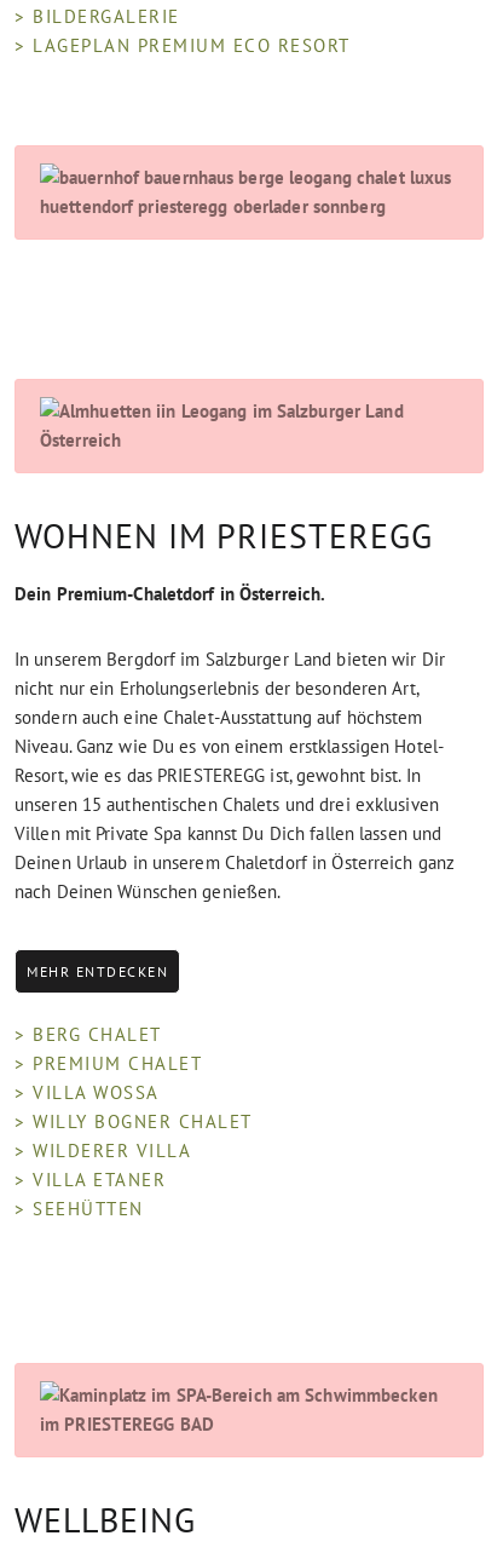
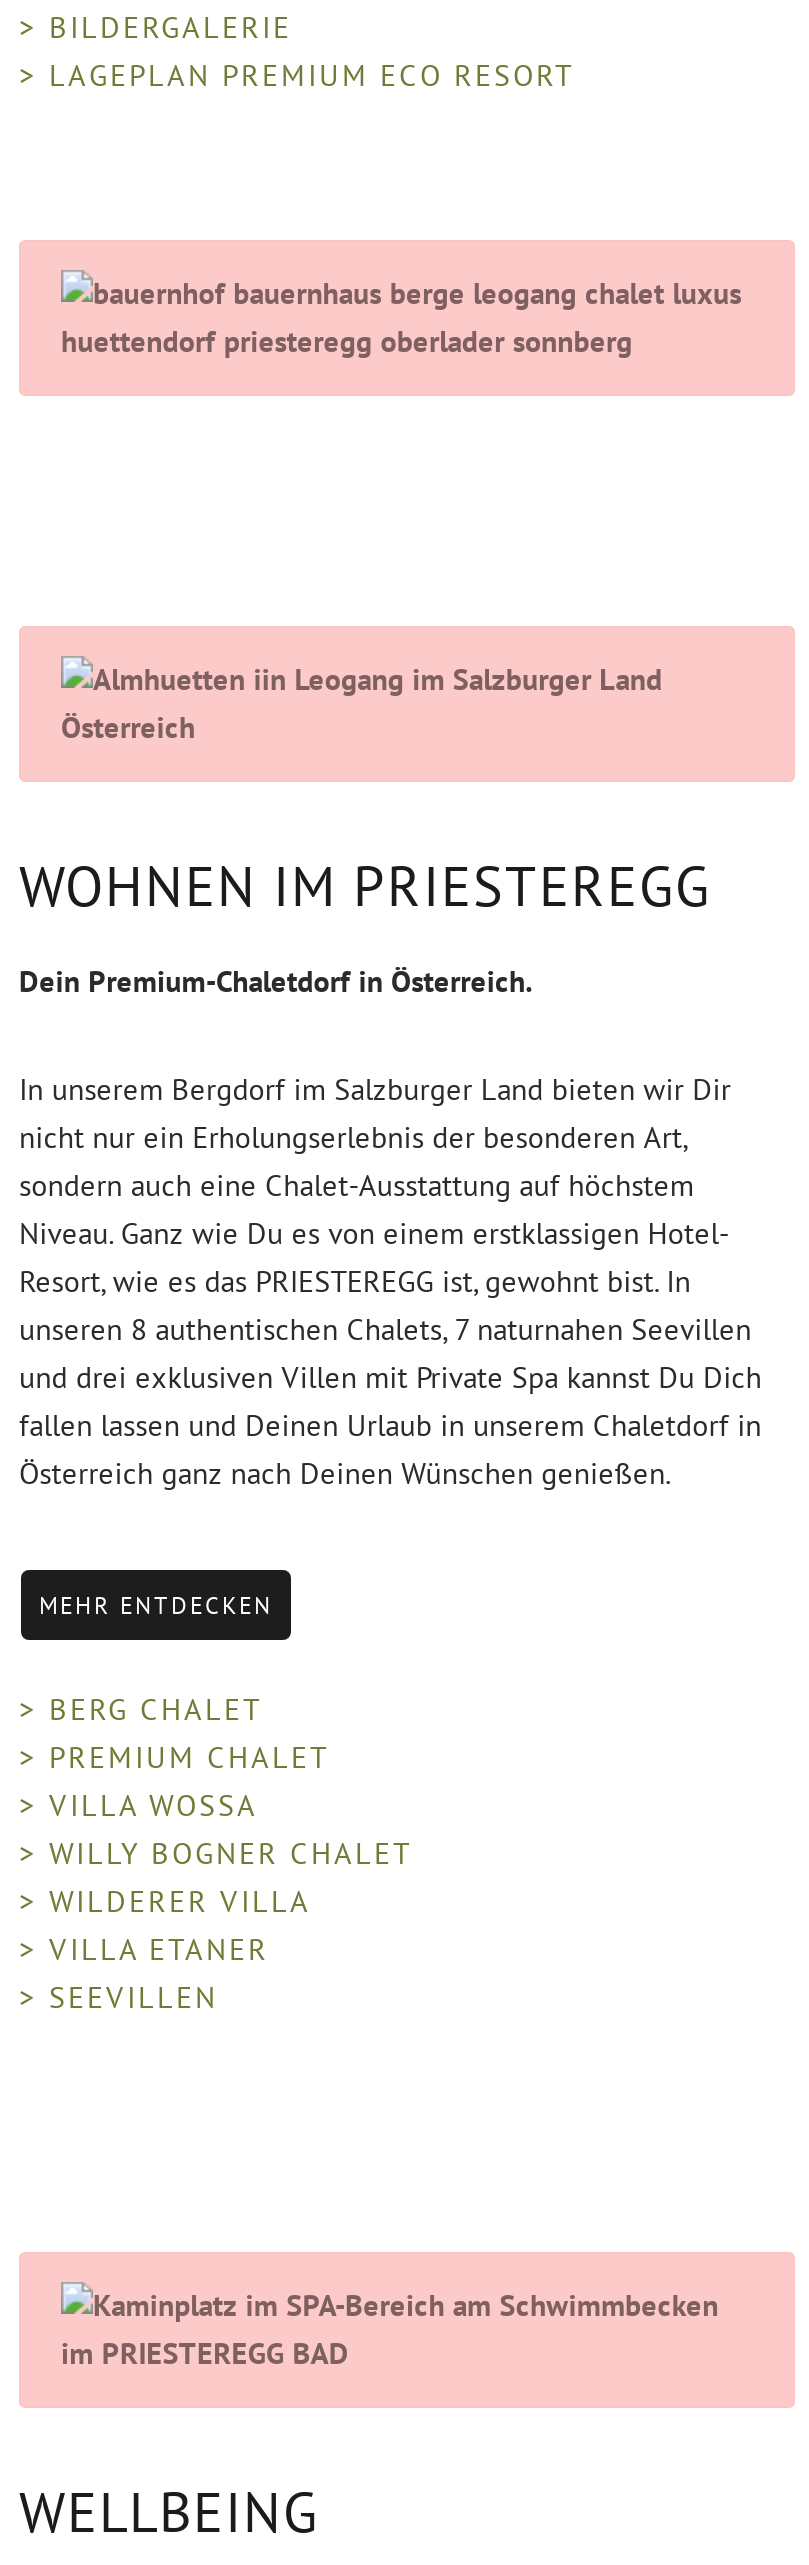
[15,793,455,903] unseren 15 authentischen Chalets und drei exklusiven | Villen mit Private Spa kannst Du Dich fallen lassen und | Deinen Urlaub in unserem Chaletdorf in Österreich ganz | nach Deinen Wünschen genießen. -> [19,1310,762,1492] unseren 8 authentischen Chalets, 7 naturnahen Seevillen | und drei exklusiven Villen mit Private Spa kannst Du Dich | fallen lassen und Deinen Urlaub in unserem Chaletdorf in | Österreich ganz nach Deinen Wünschen genießen.
[15,1197,150,1220] > SEEHÜTTEN -> [19,1978,218,2016] > SEEVILLEN

